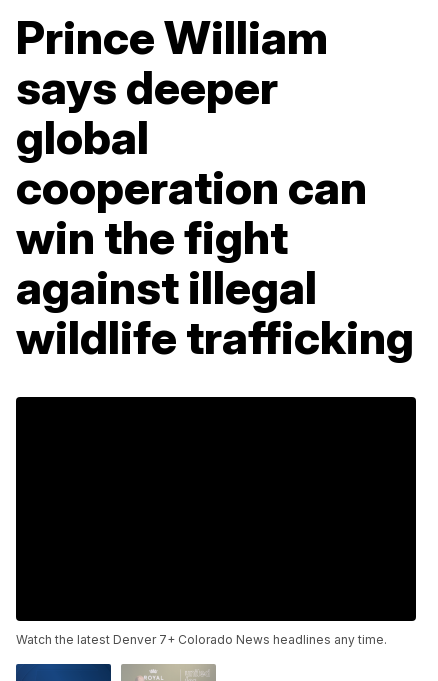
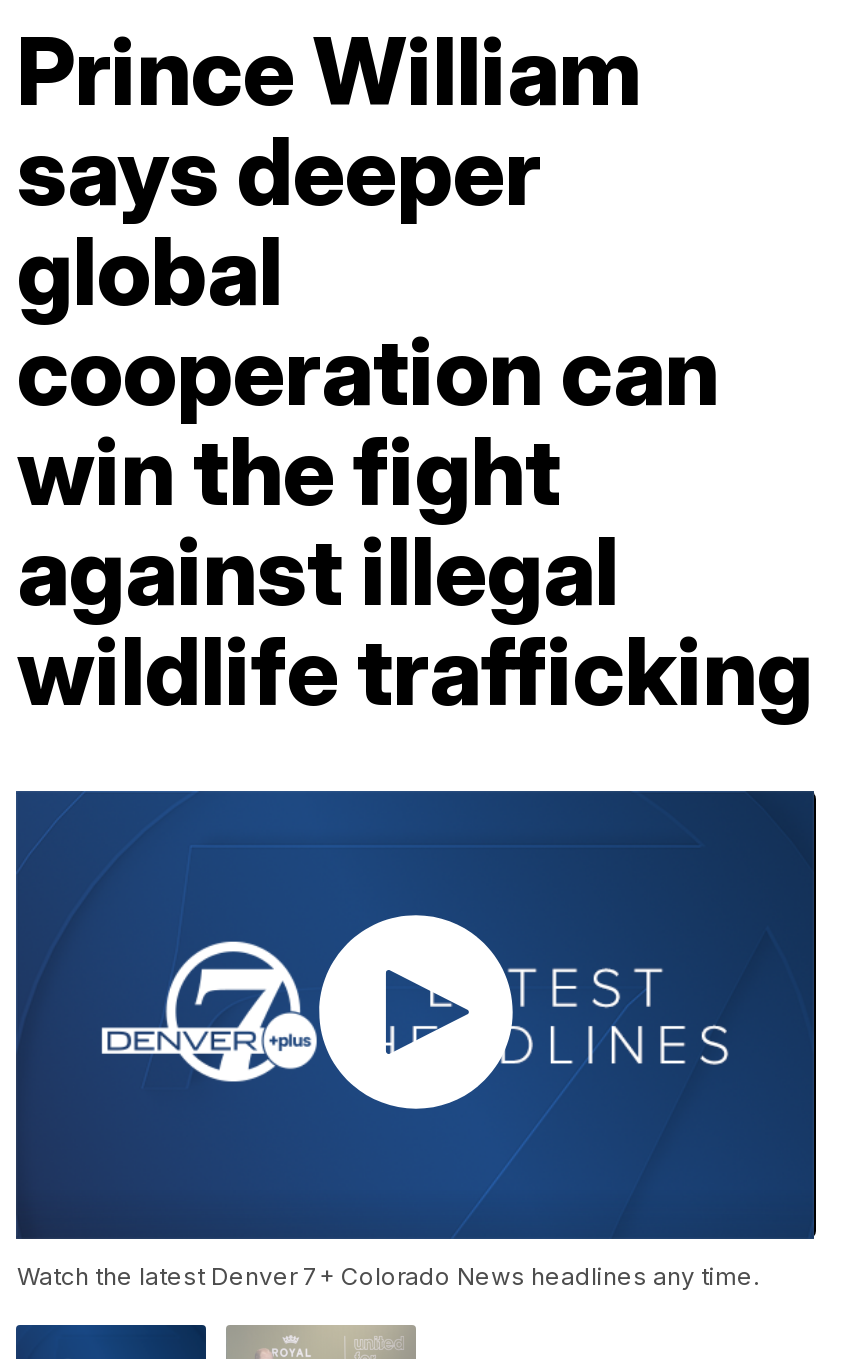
none -> [14,789,816,1241] [image]

